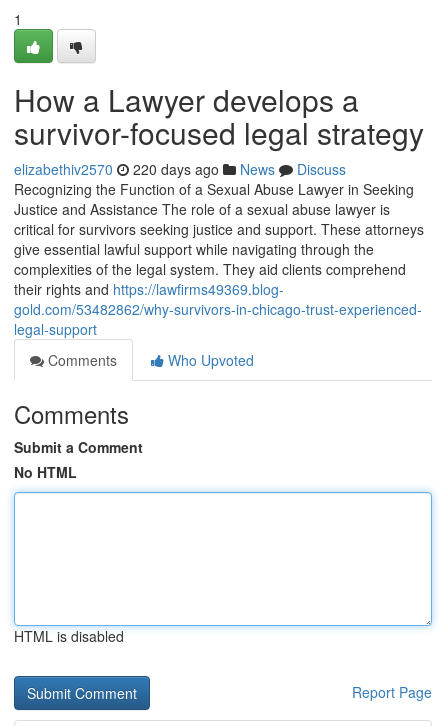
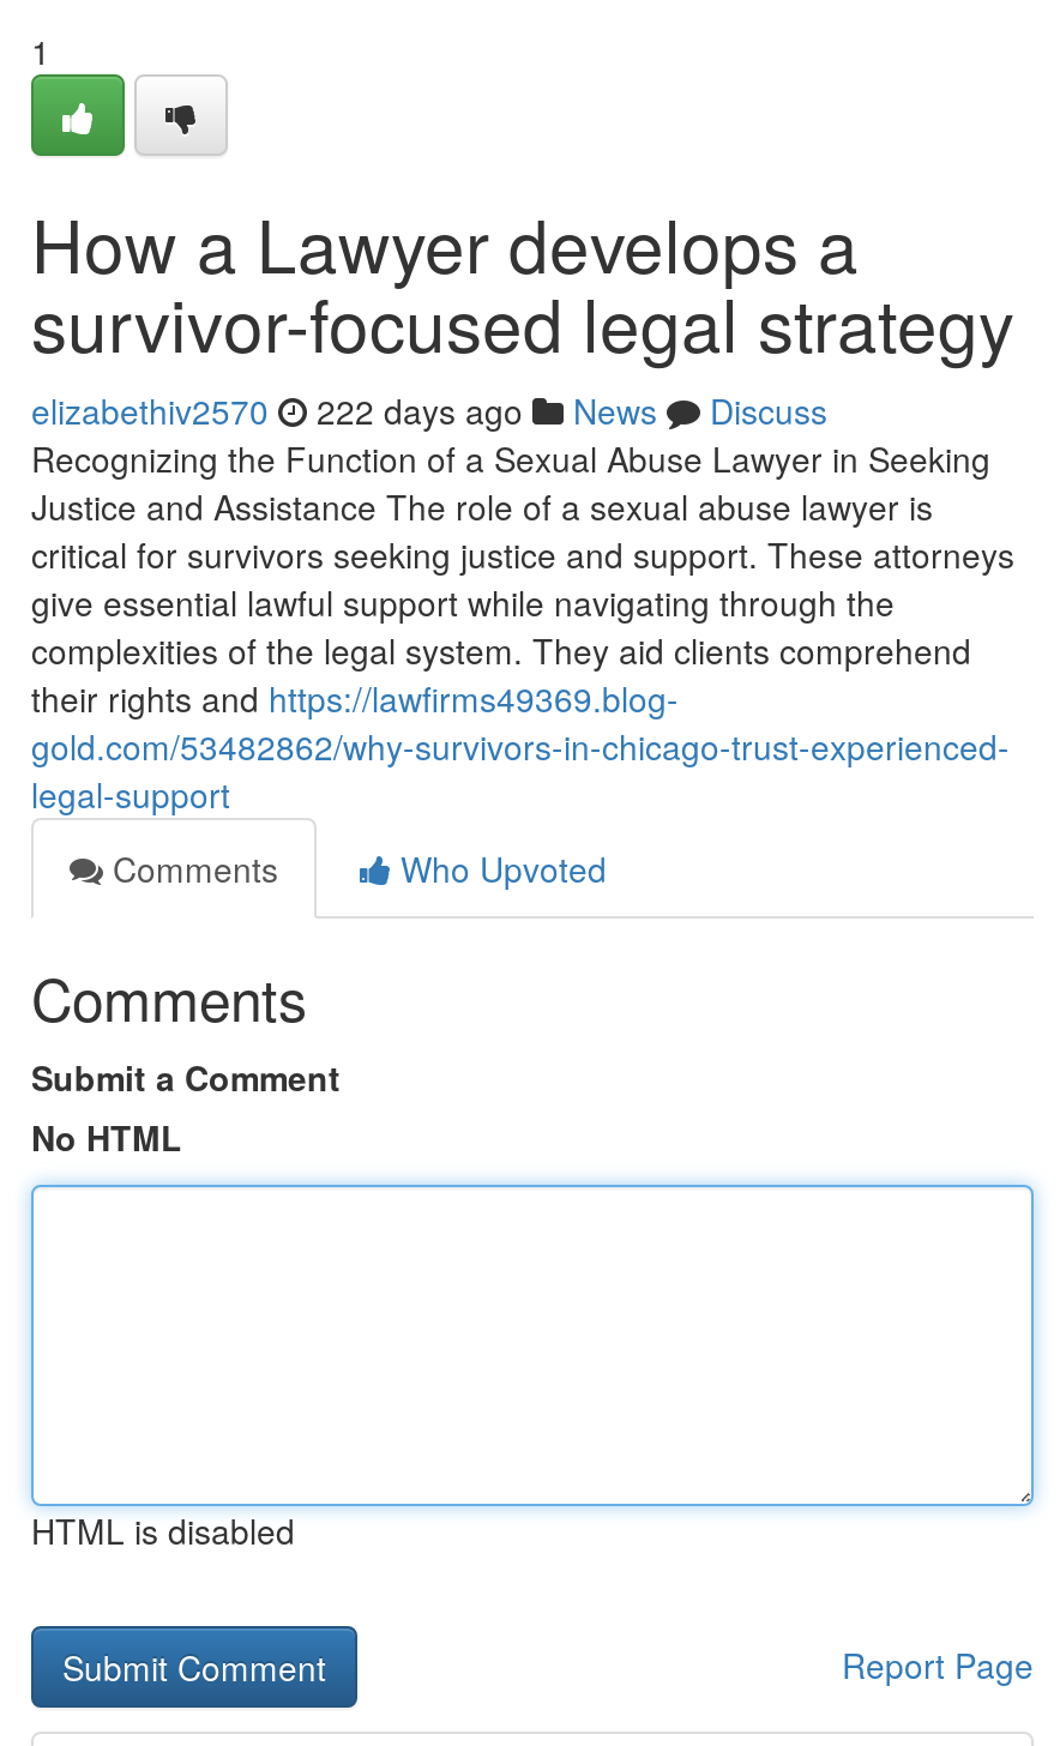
[14,159,346,179] elizabethiv2570 220 days ago News Discuss -> [31,386,827,434] elizabethiv2570 222 days ago News Discuss

